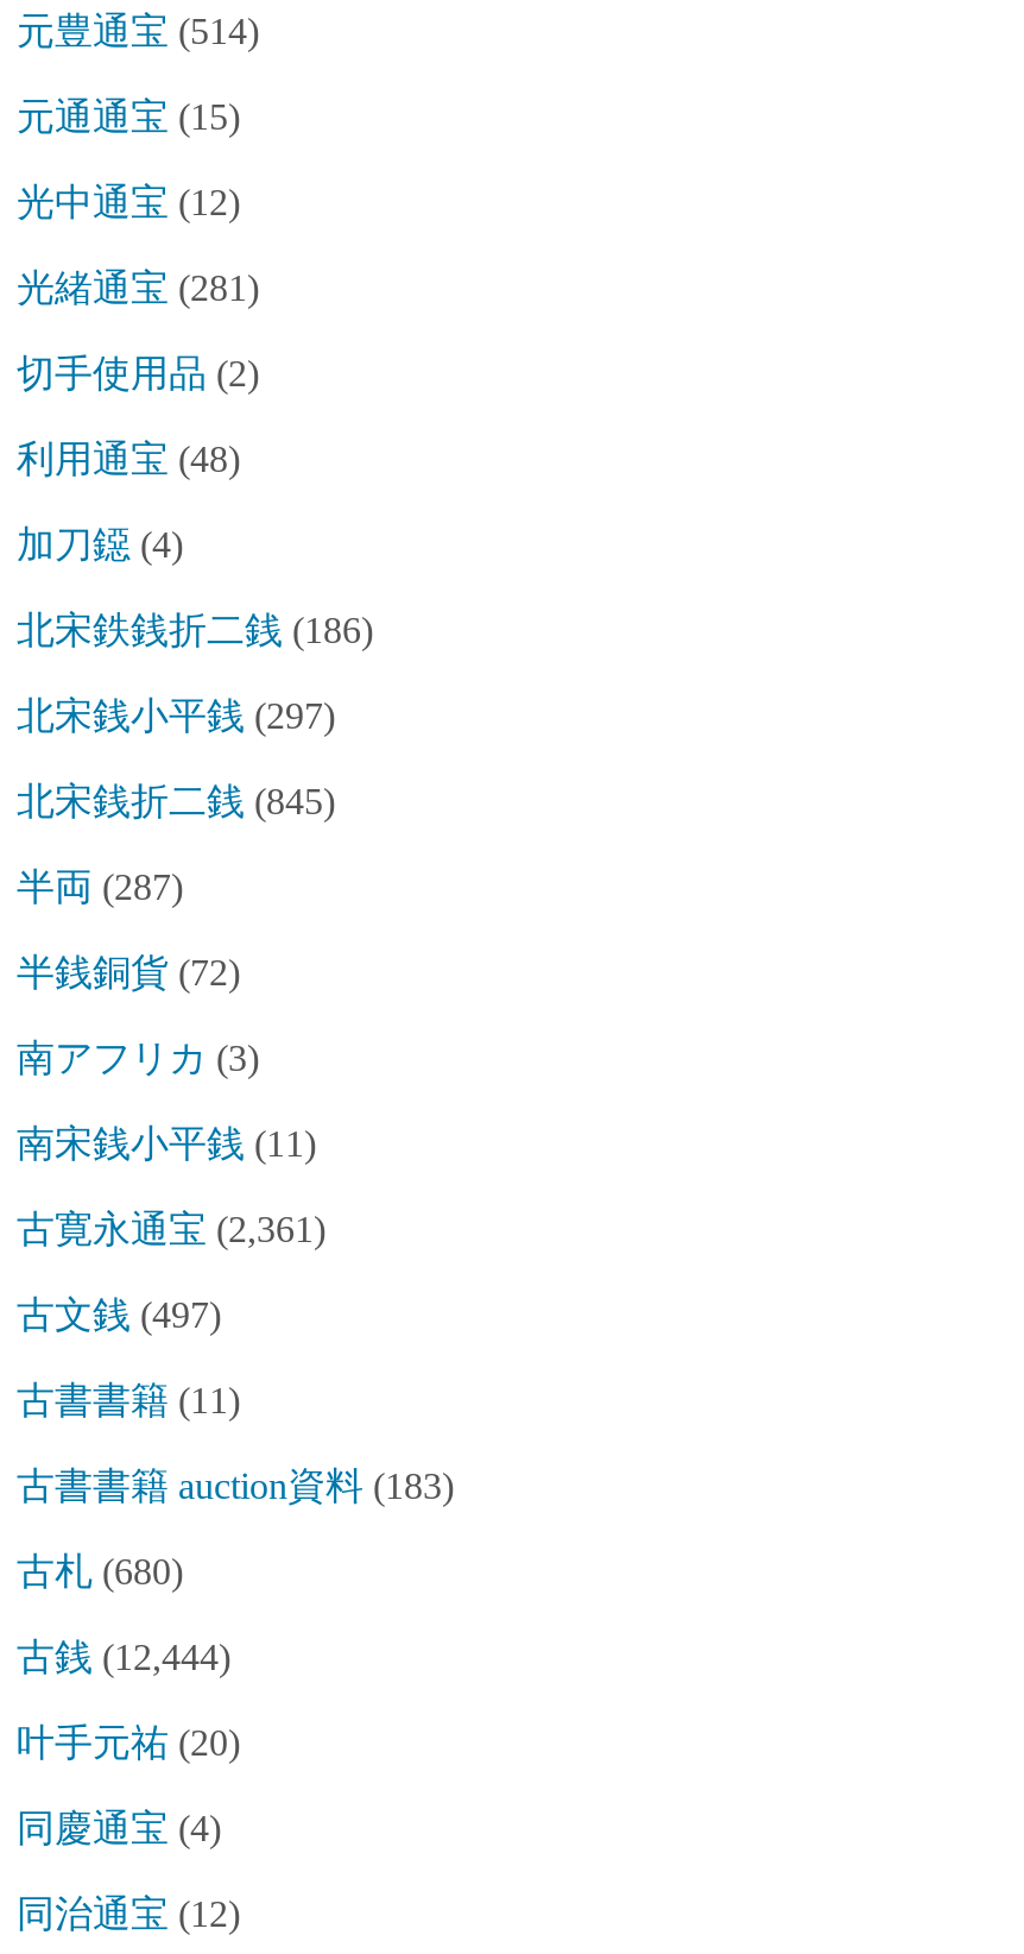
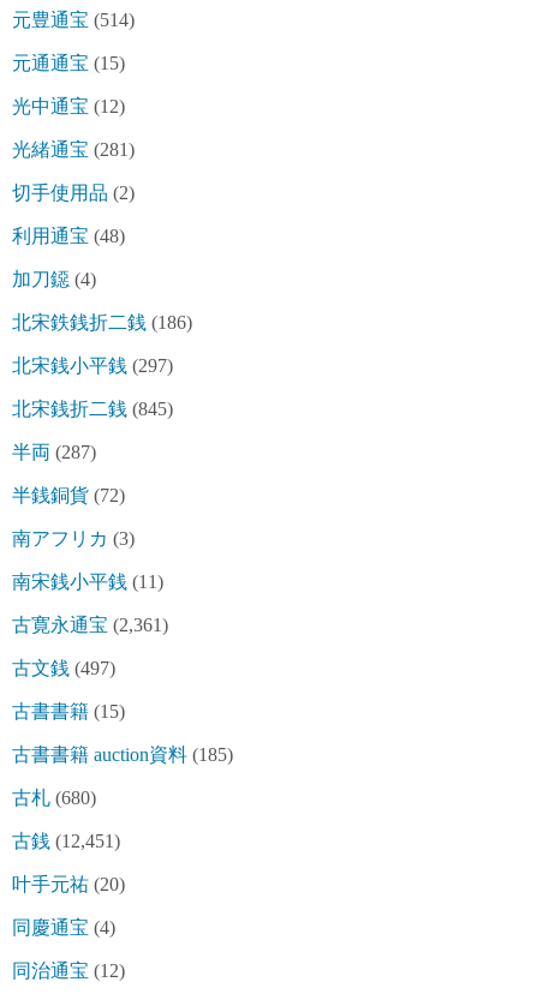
[17,1380,240,1421] 古書書籍(11) -> [12,701,125,722] 古書書籍(15)
[17,1466,454,1506] 古書書籍 auction資料(183) -> [12,745,233,765] 古書書籍 auction資料(185)
[17,1637,230,1678] 古銭(12,444) -> [12,831,120,851] 古銭(12,451)

